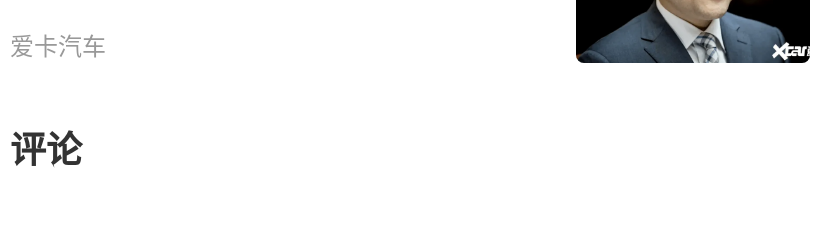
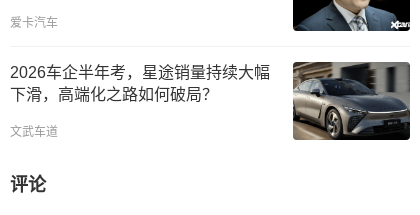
none -> [10,61,410,141] [image] | 2026车企半年考，星途销量持续大幅 | 下滑，高端化之路如何破局？ | 文武车道

